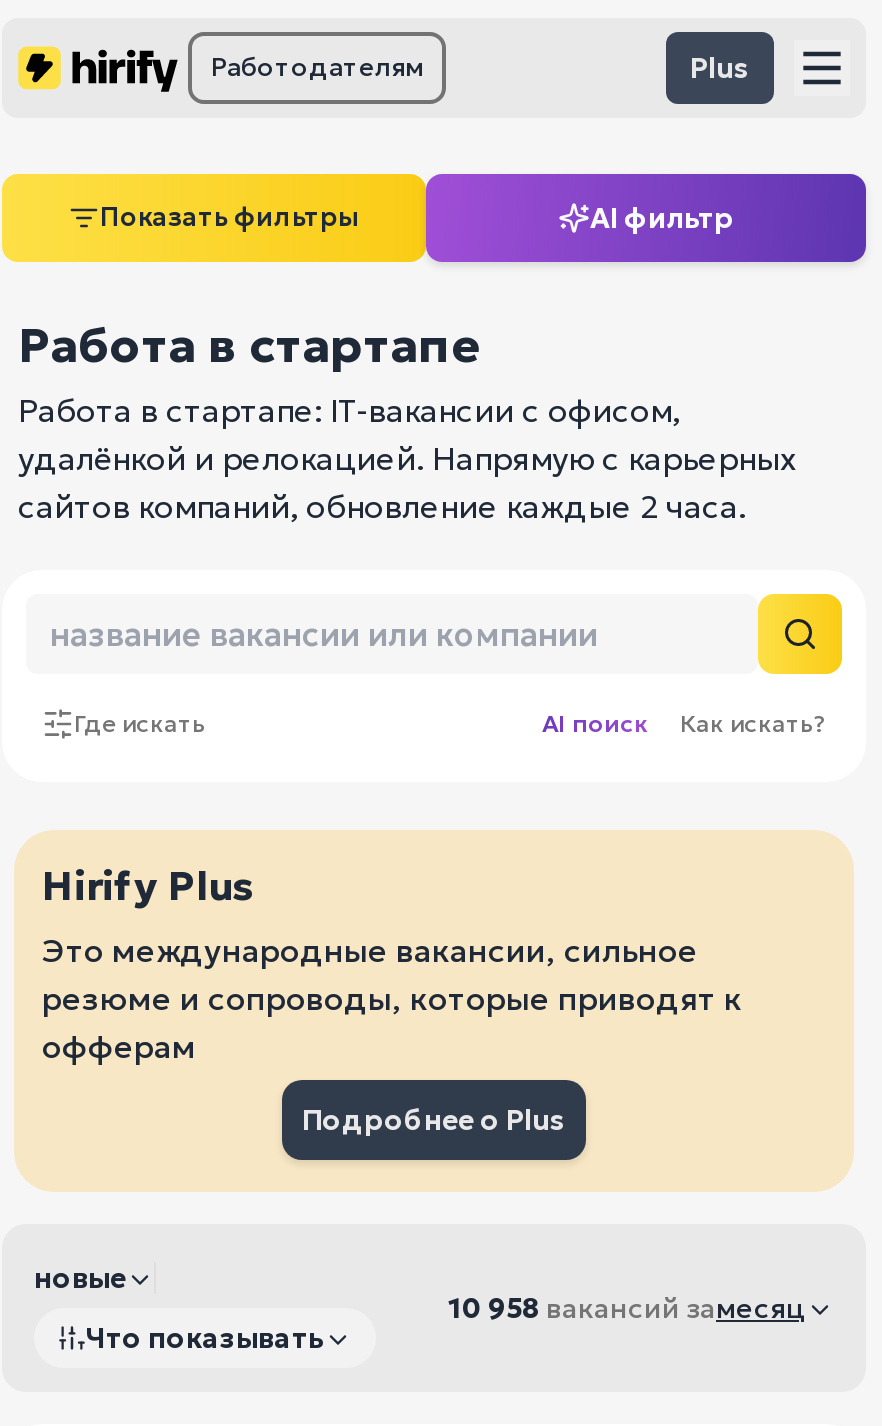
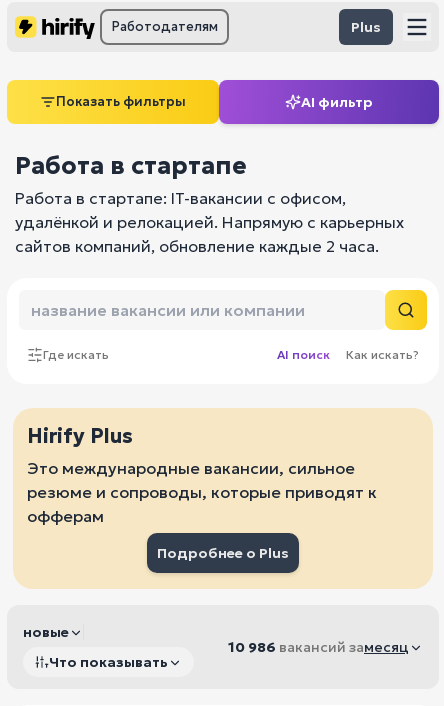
[448,1290,806,1326] 10 958 вакансий замесяц -> [228,638,409,656] 10 986 вакансий замесяц

